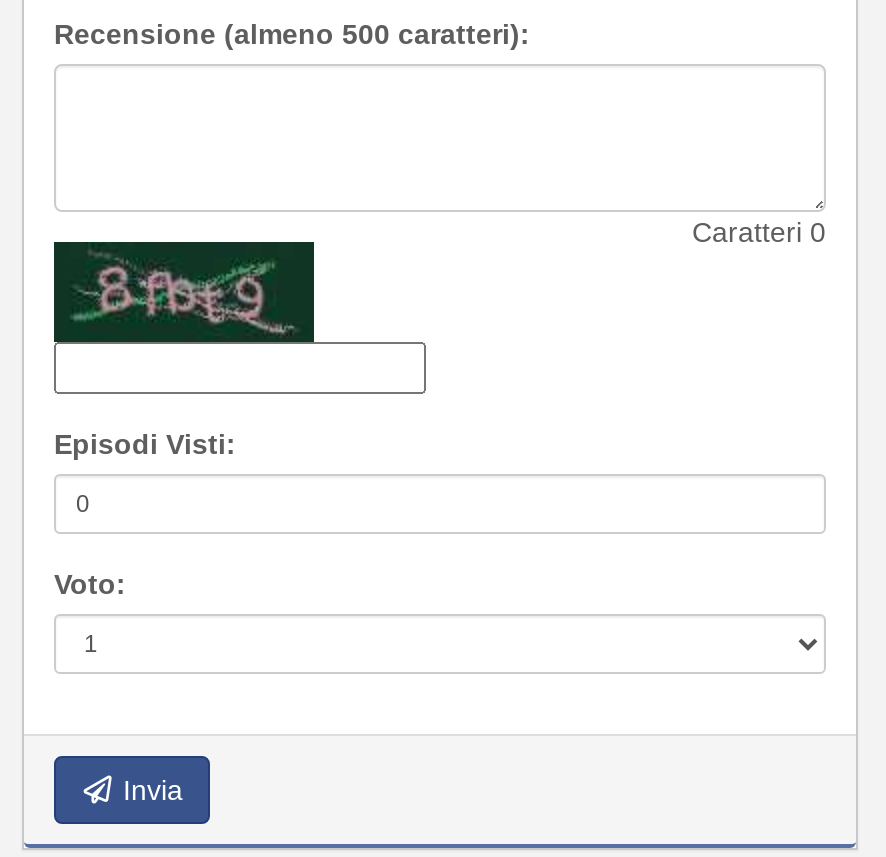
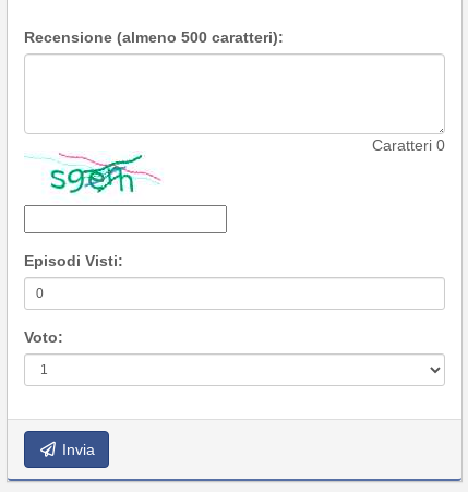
[52,240,316,344] [image] -> [24,151,166,205] [image]

